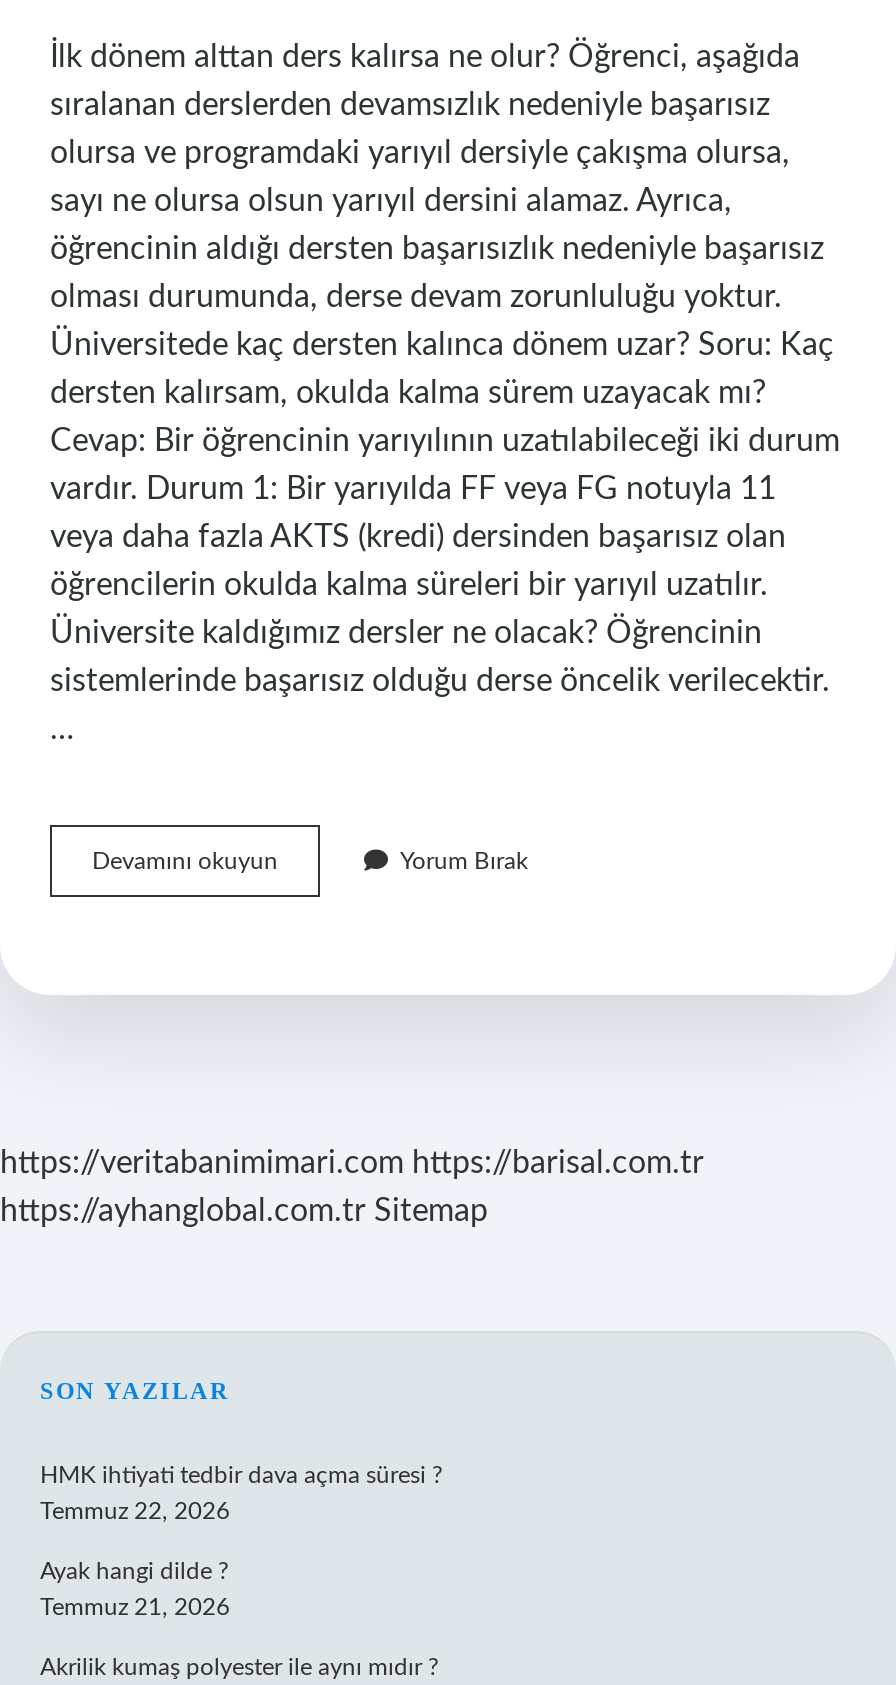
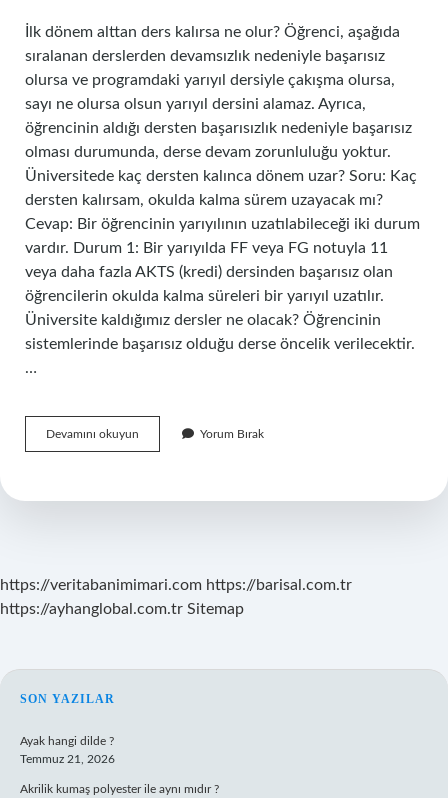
[40,1463,442,1523] HMK ihtiyati tedbir dava açma süresi ? | Temmuz 22, 2026 -> none

